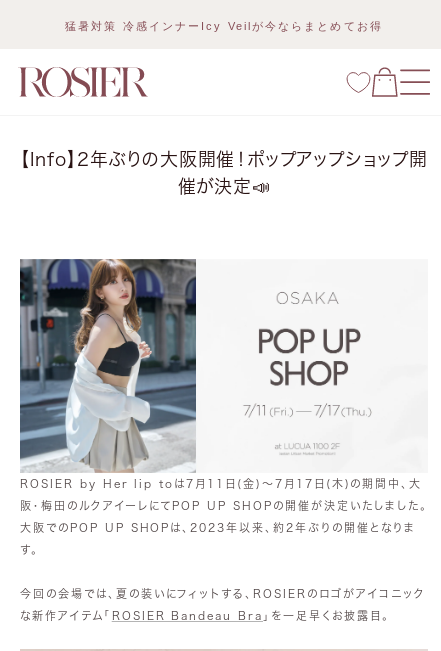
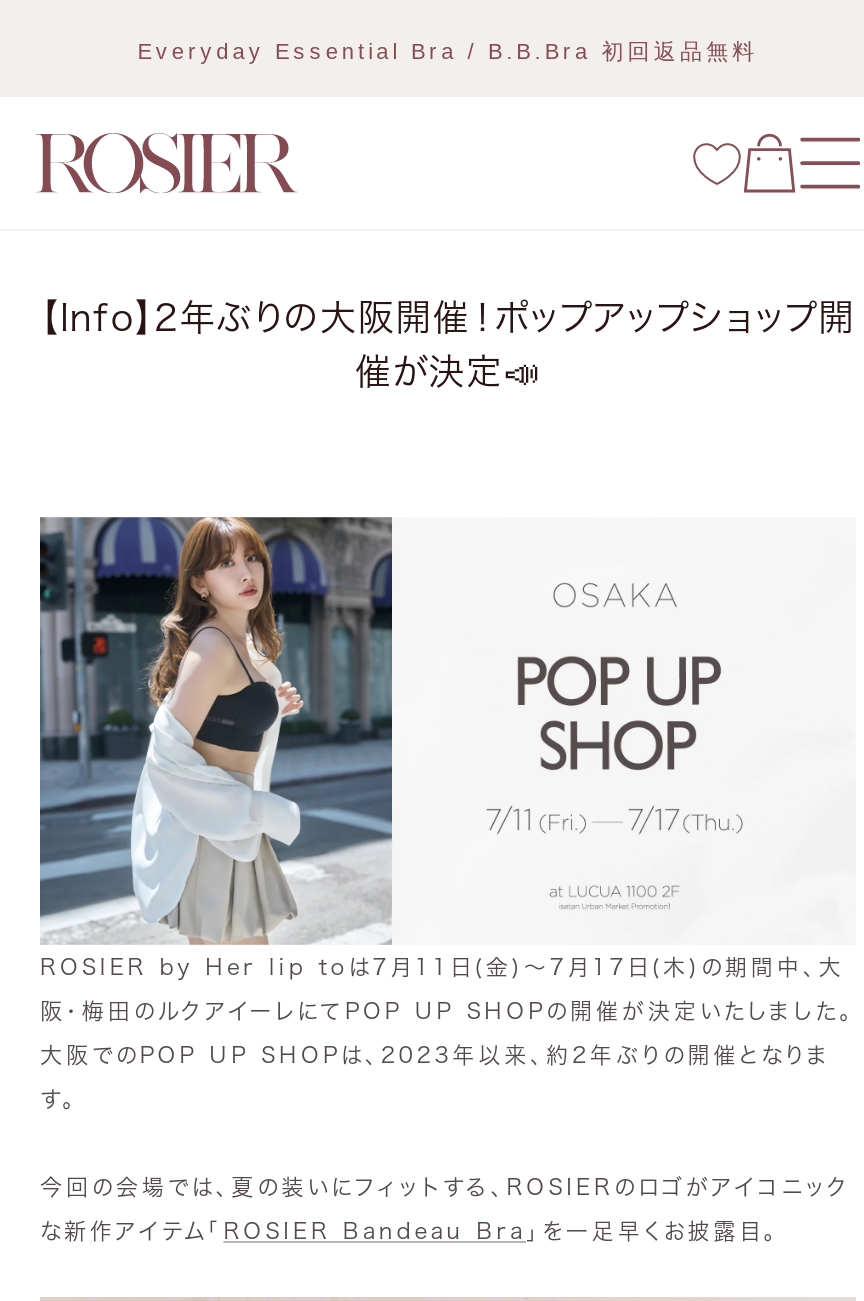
[65,20,383,32] 猛暑対策 冷感インナーIcy Veilが今ならまとめてお得 -> [137,39,758,63] Everyday Essential Bra / B.B.Bra 初回返品無料

